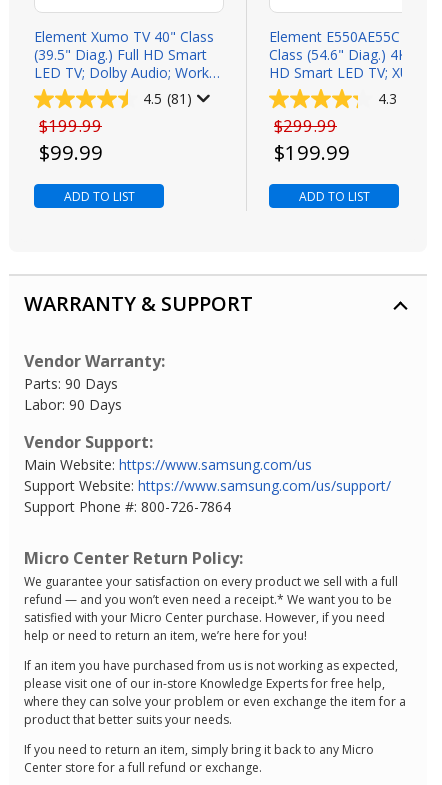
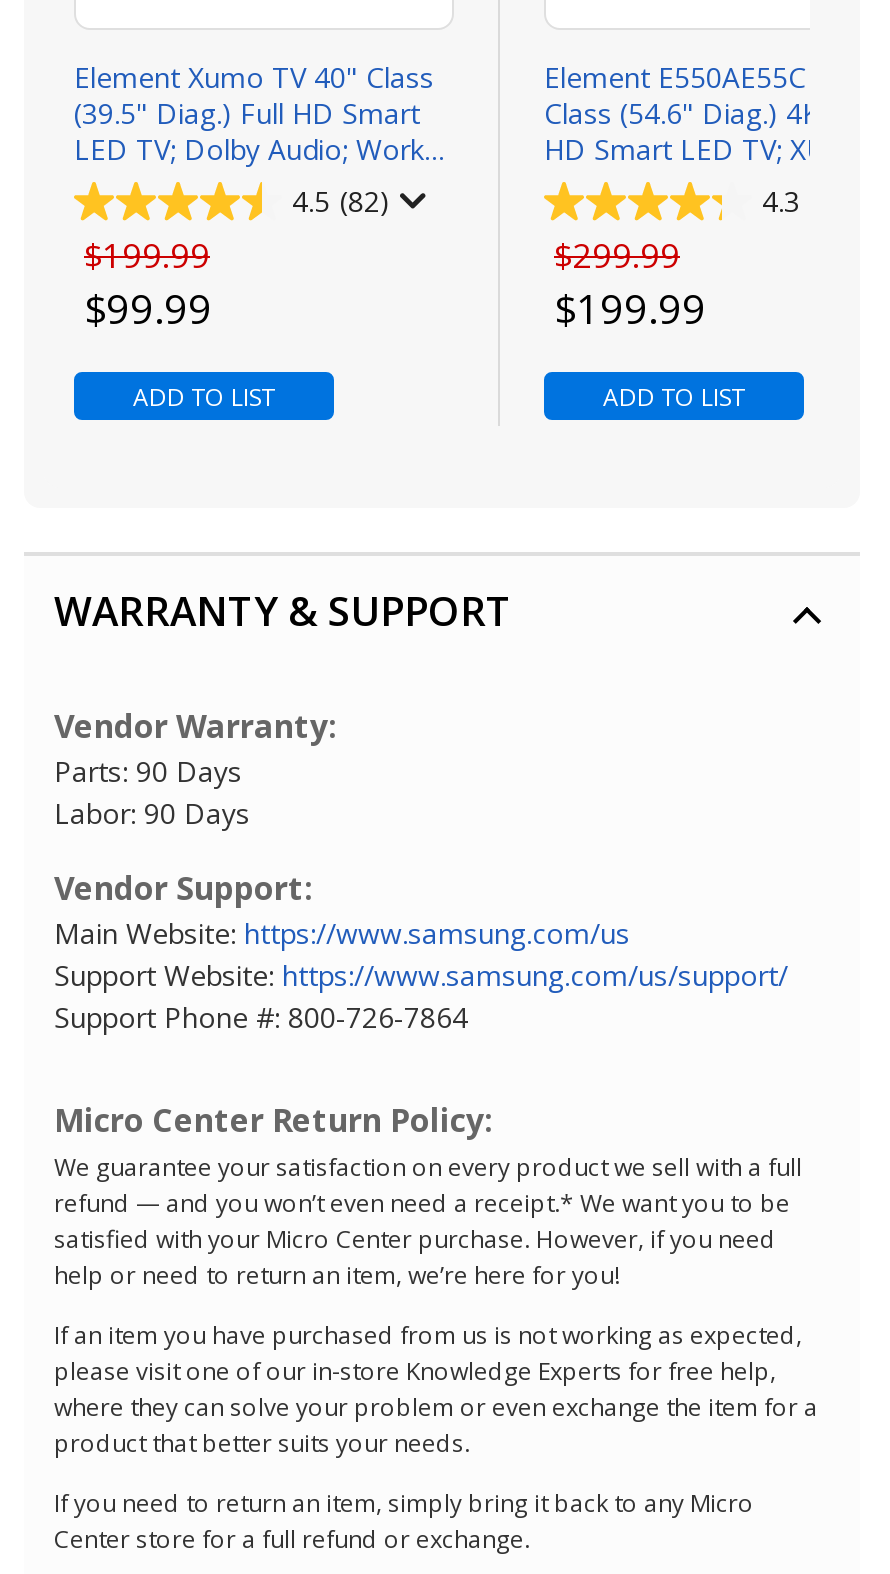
[143,90,192,109] 4.5 (81) -> [292,183,390,221] 4.5 (82)

